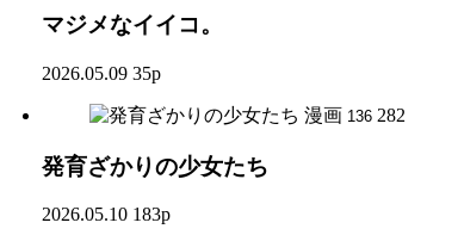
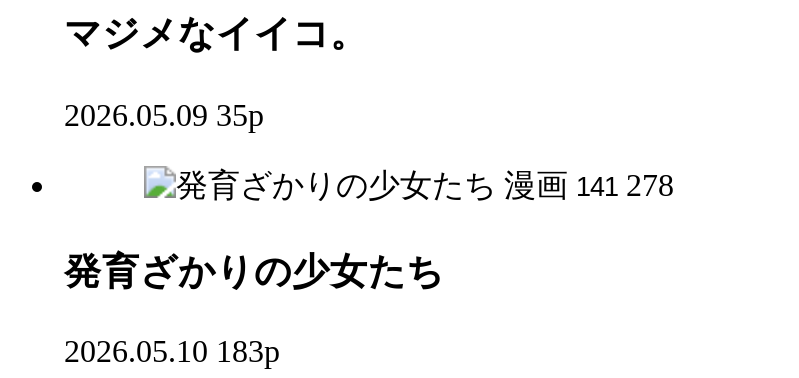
[304,105,406,125] 漫画 136 282 -> [504,168,674,202] 漫画 141 278

